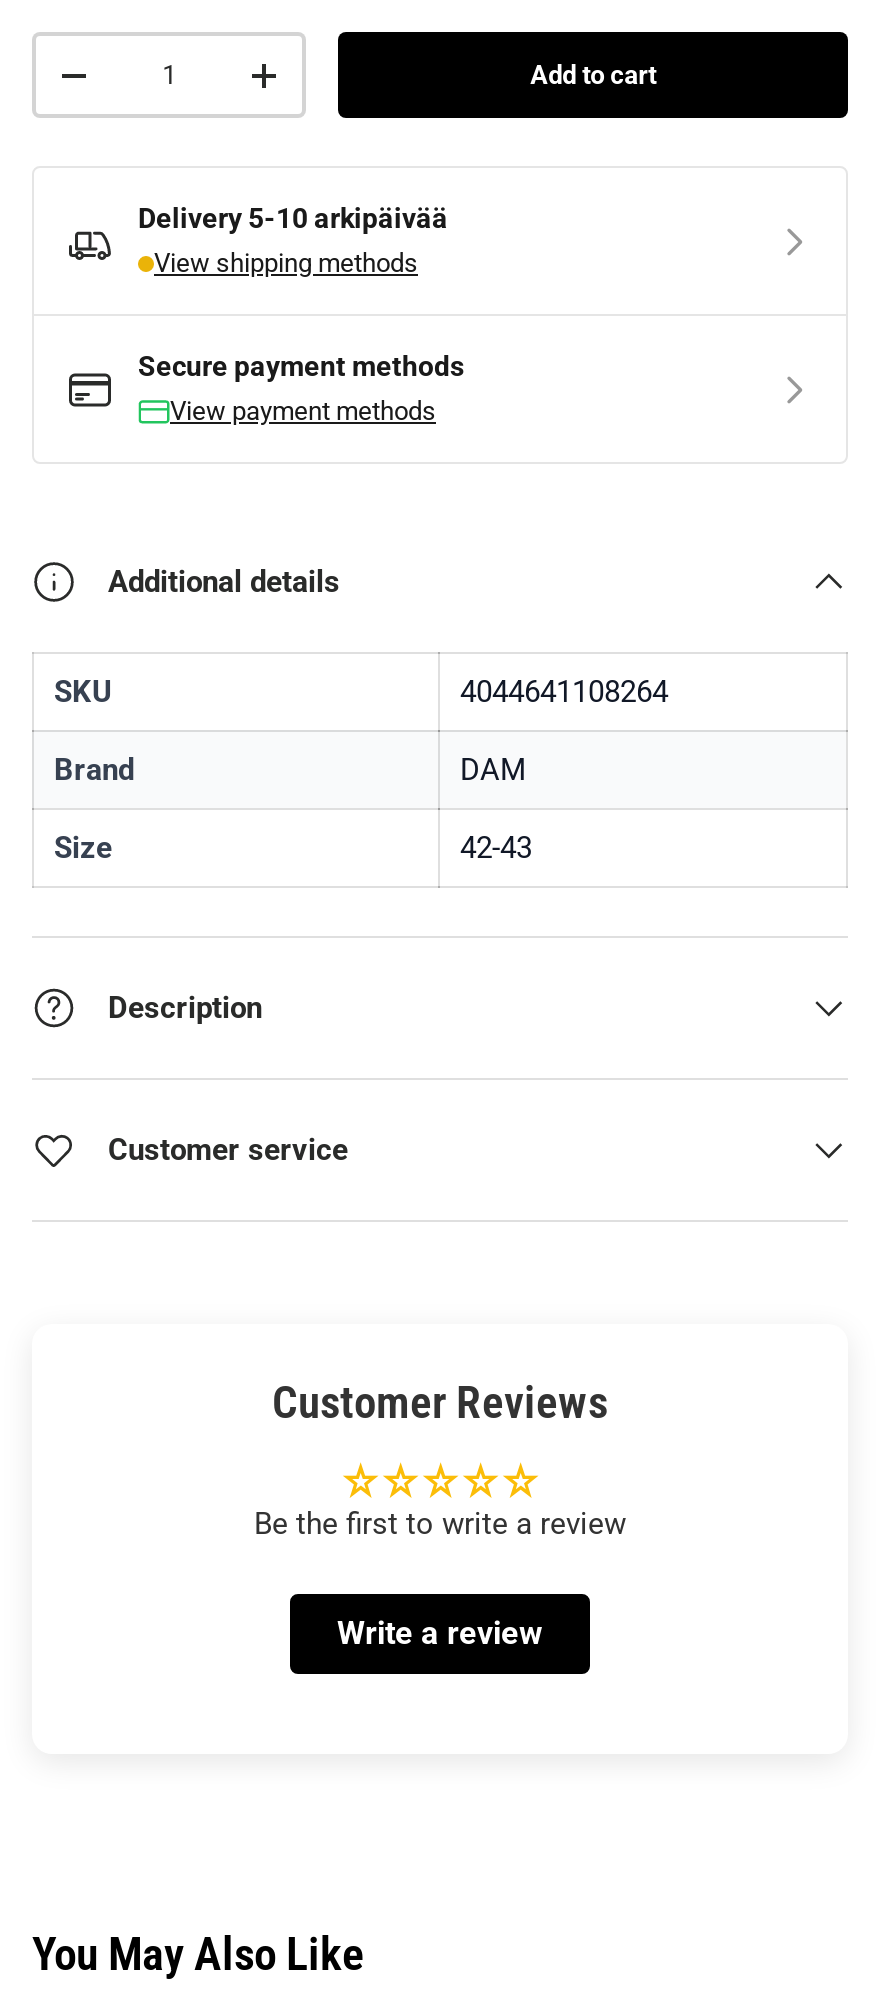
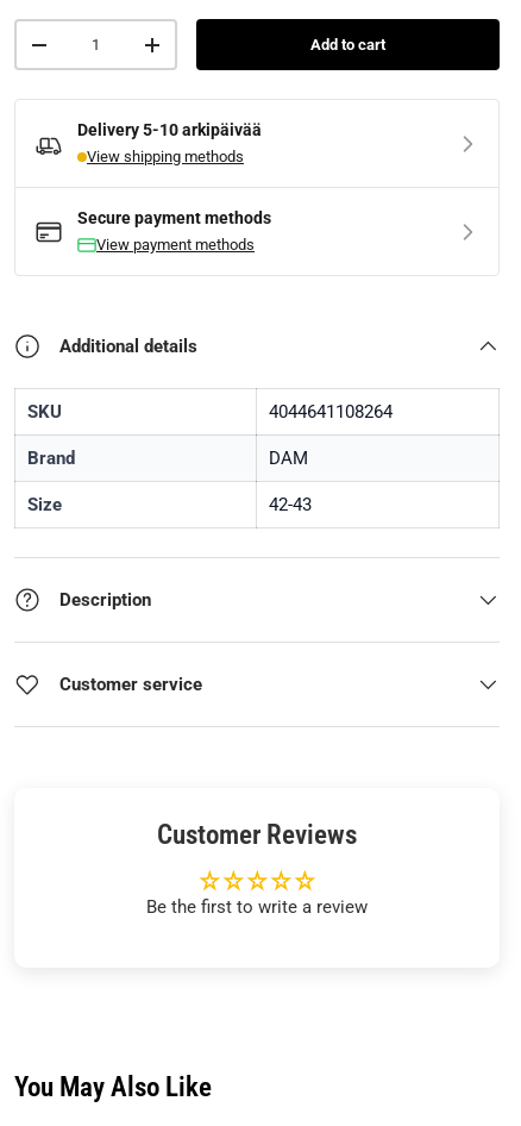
[337,1613,543,1651] Write a review -> none

